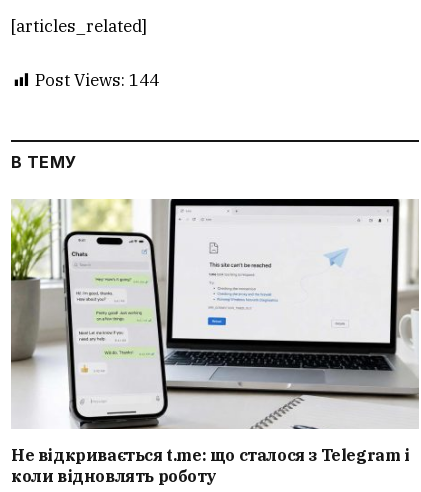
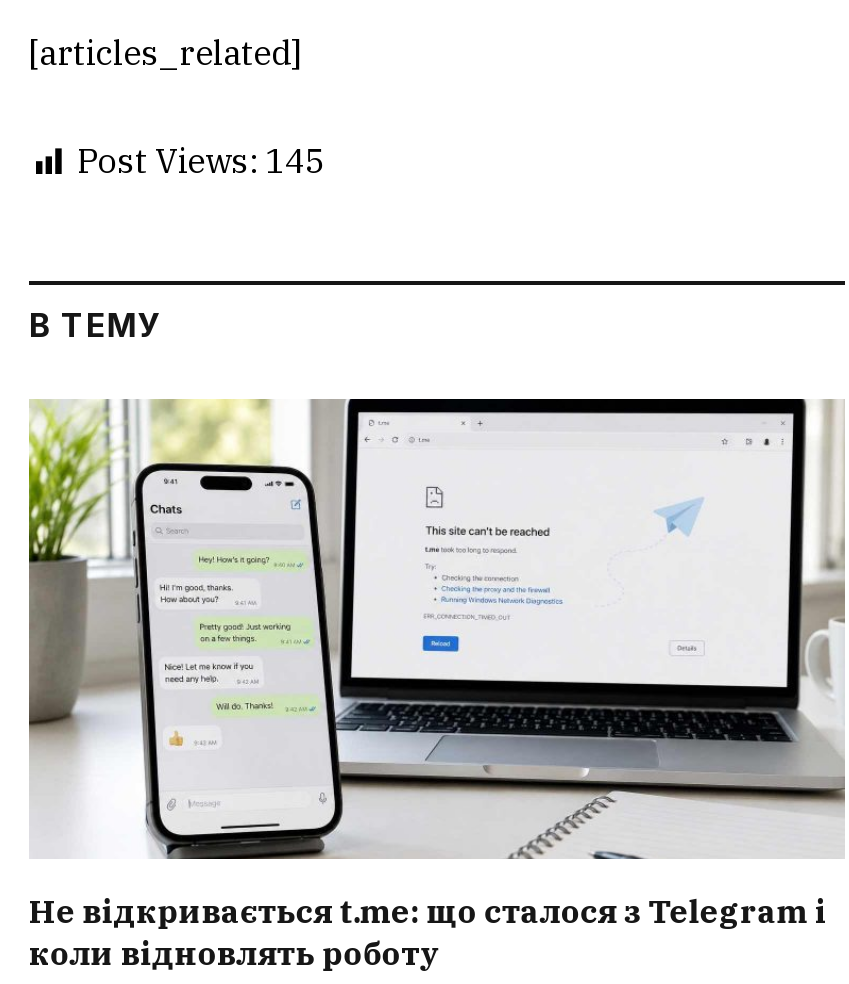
[35,69,159,91] Post Views: 144 -> [77,140,325,184] Post Views: 145

